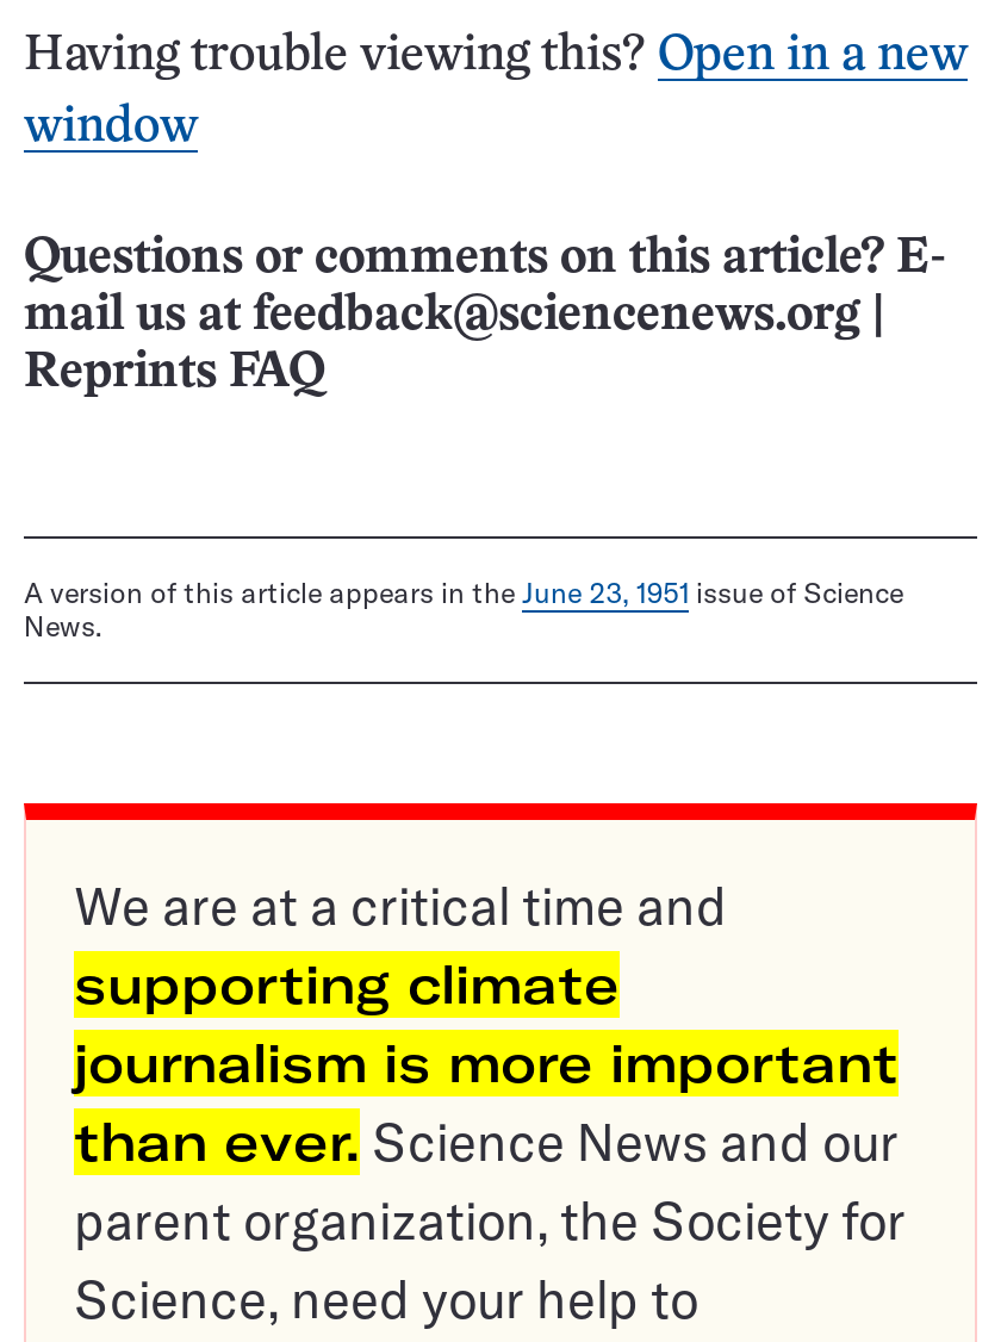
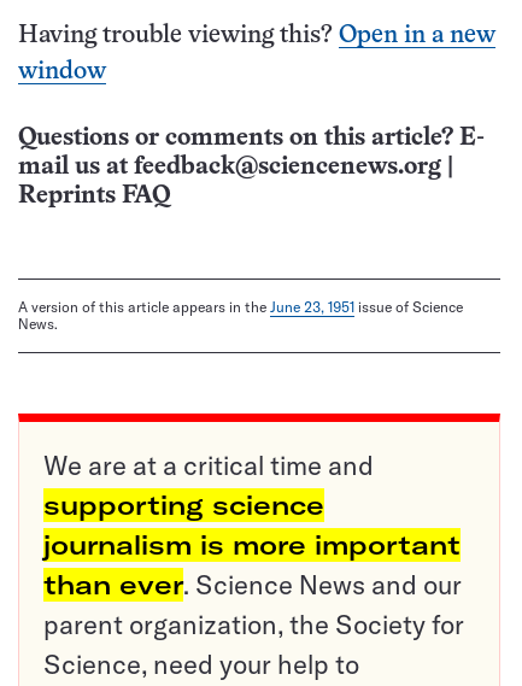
[74,952,620,1019] supporting climate -> [43,489,324,522] supporting science

